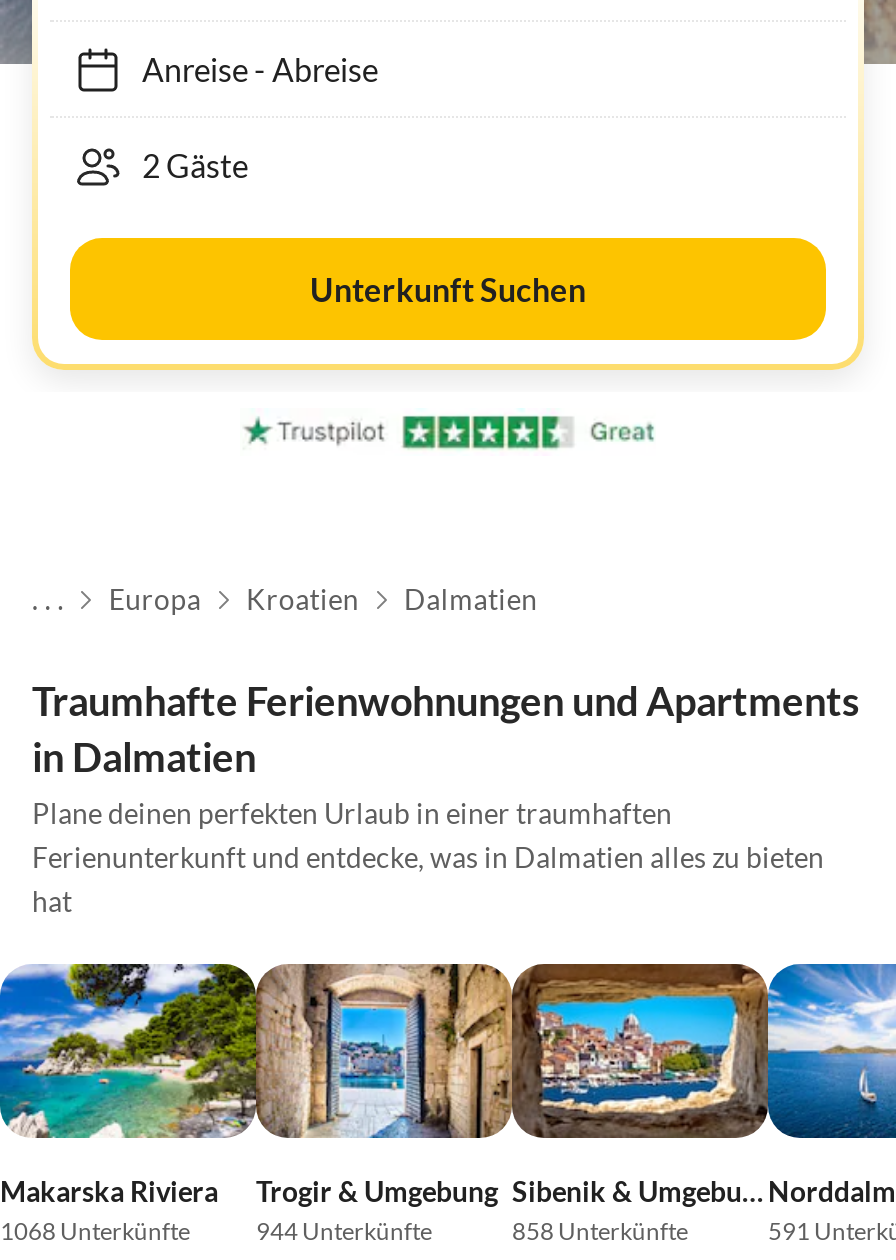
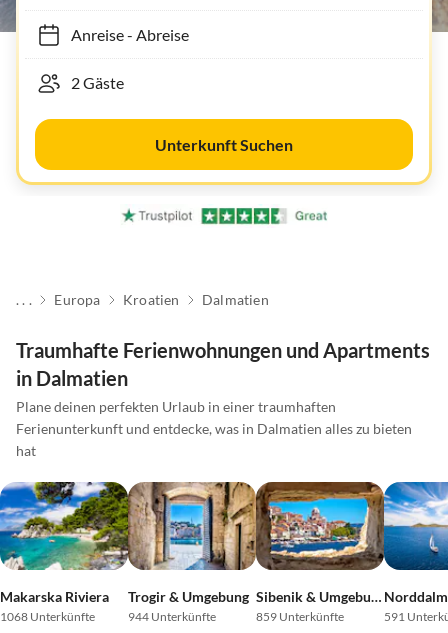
[512,1217,688,1247] 858 Unterkünfte -> [256,609,344,624] 859 Unterkünfte

